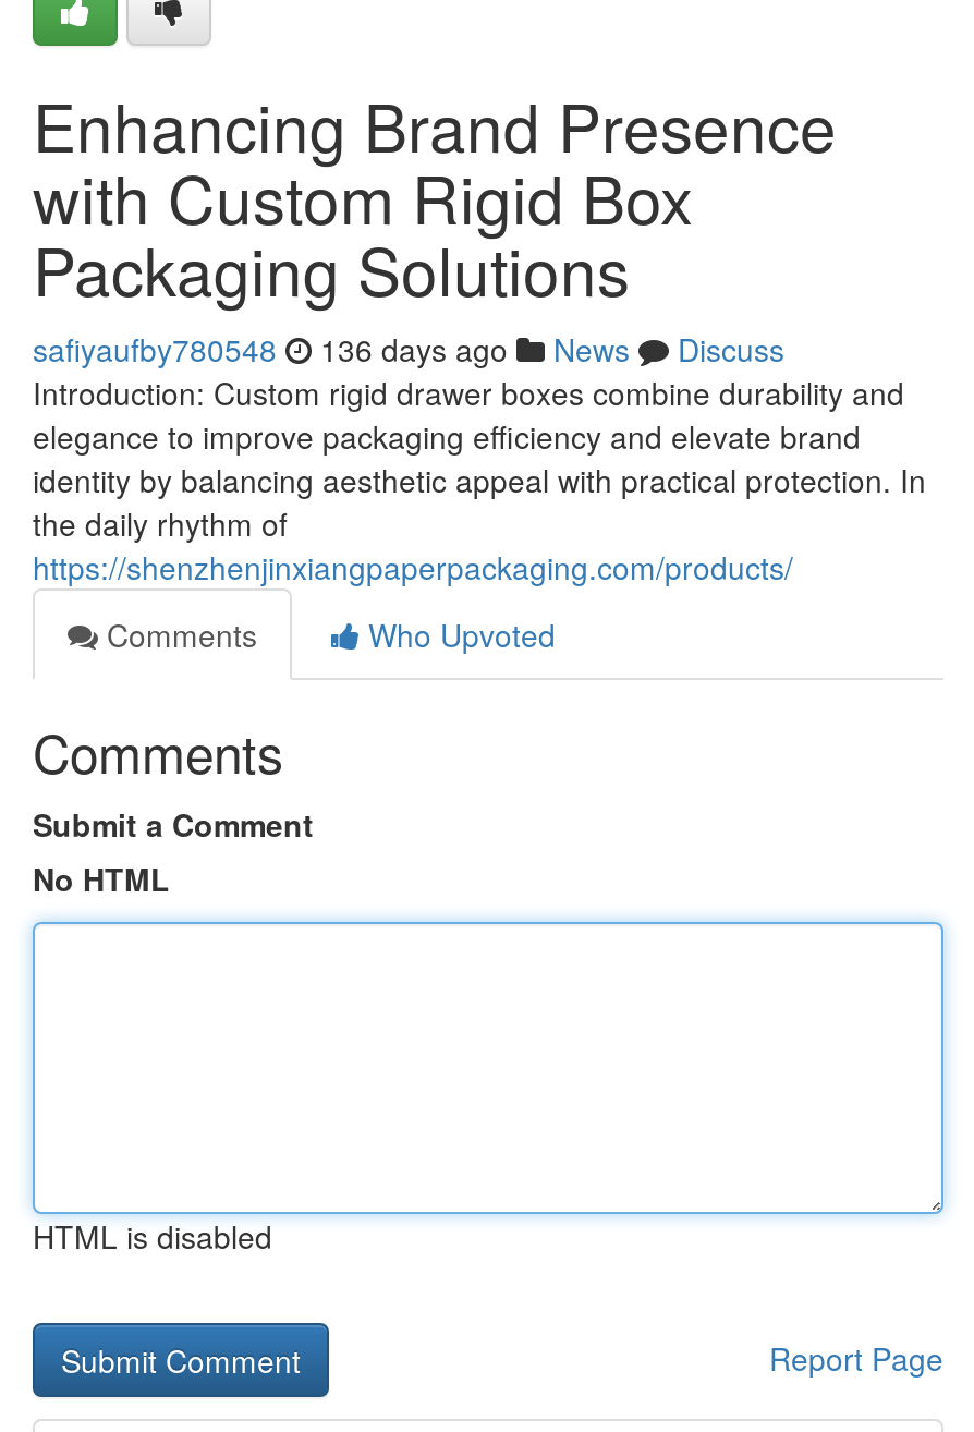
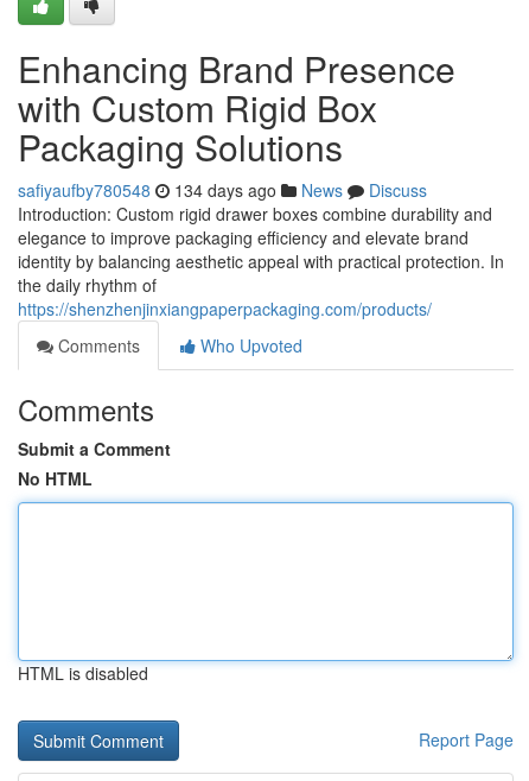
[33,327,784,371] safiyaufby780548 136 days ago News Discuss -> [18,178,427,202] safiyaufby780548 134 days ago News Discuss

